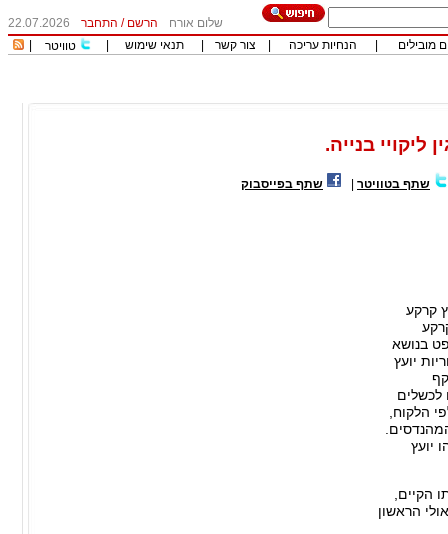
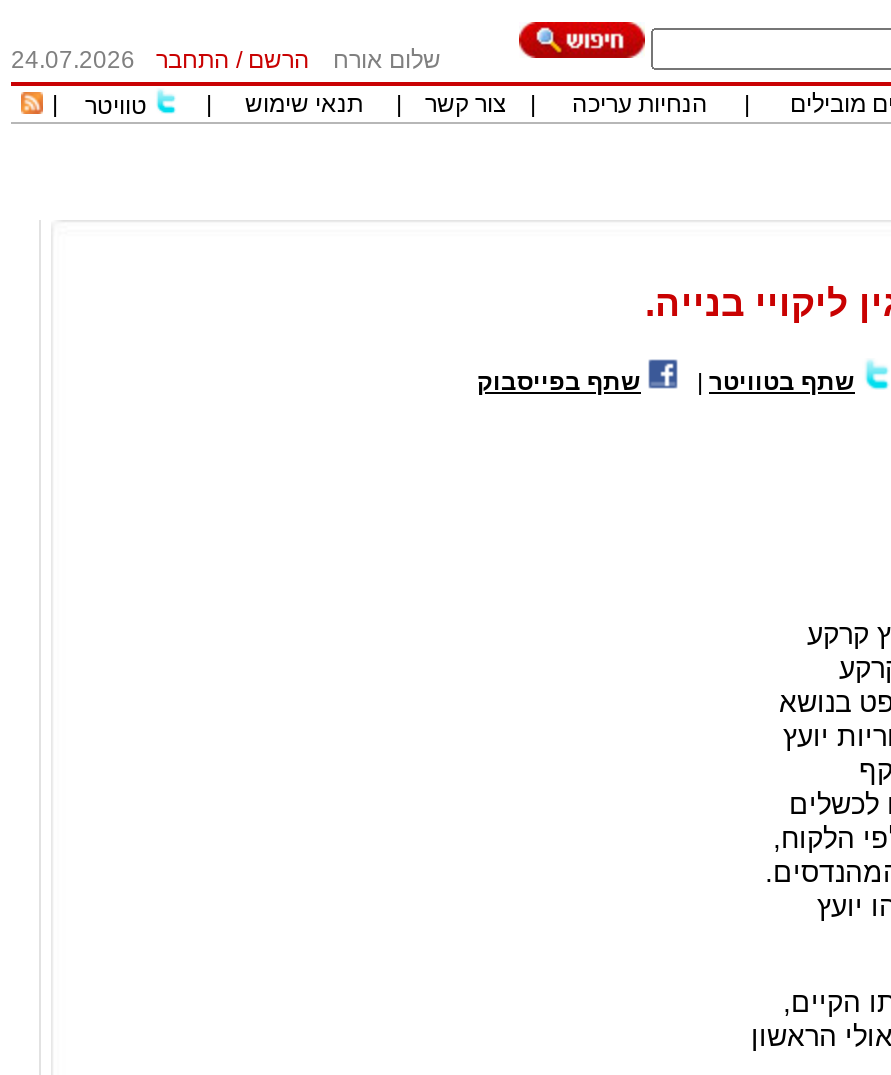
[8,16,223,30] שלום אורח הרשם / התחבר 22.07.2026 -> [11,46,441,74] שלום אורח הרשם / התחבר 24.07.2026

